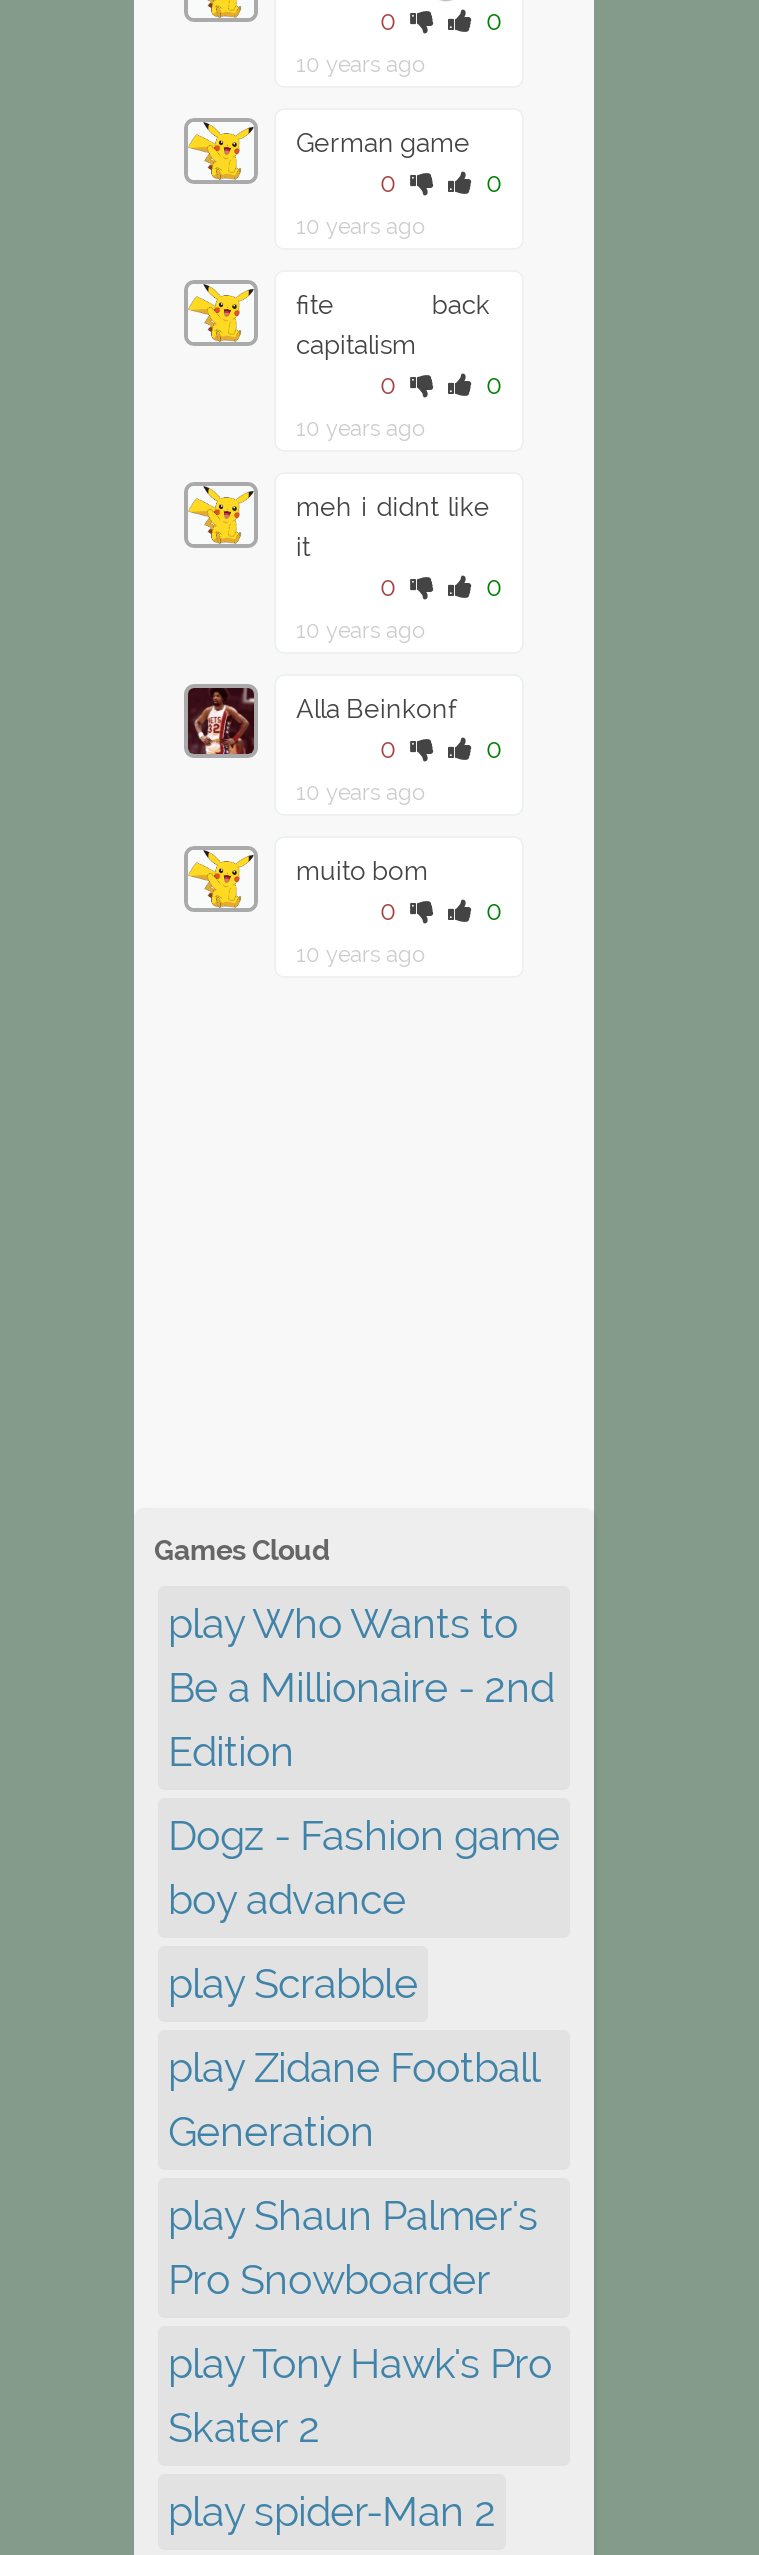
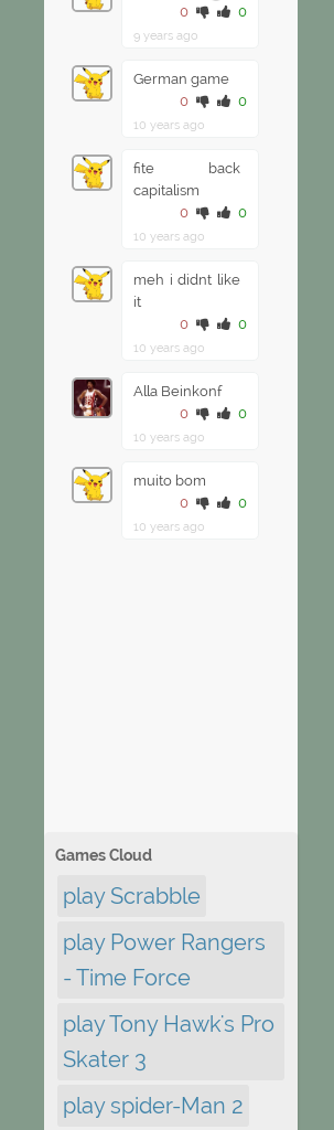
[296,52,426,78] 10 years ago -> [133,29,198,43] 9 years ago
[168,1600,560,1924] play Who Wants to | Be a Millionaire - 2nd | Edition | Dogz - Fashion game | boy advance -> none
[168,2044,538,2304] play Zidane Football | Generation | play Shaun Palmer's | Pro Snowboarder -> [63,929,266,991] play Power Rangers | - Time Force
[168,2404,320,2452] Skater 2 -> [63,1046,147,1073] Skater 3

